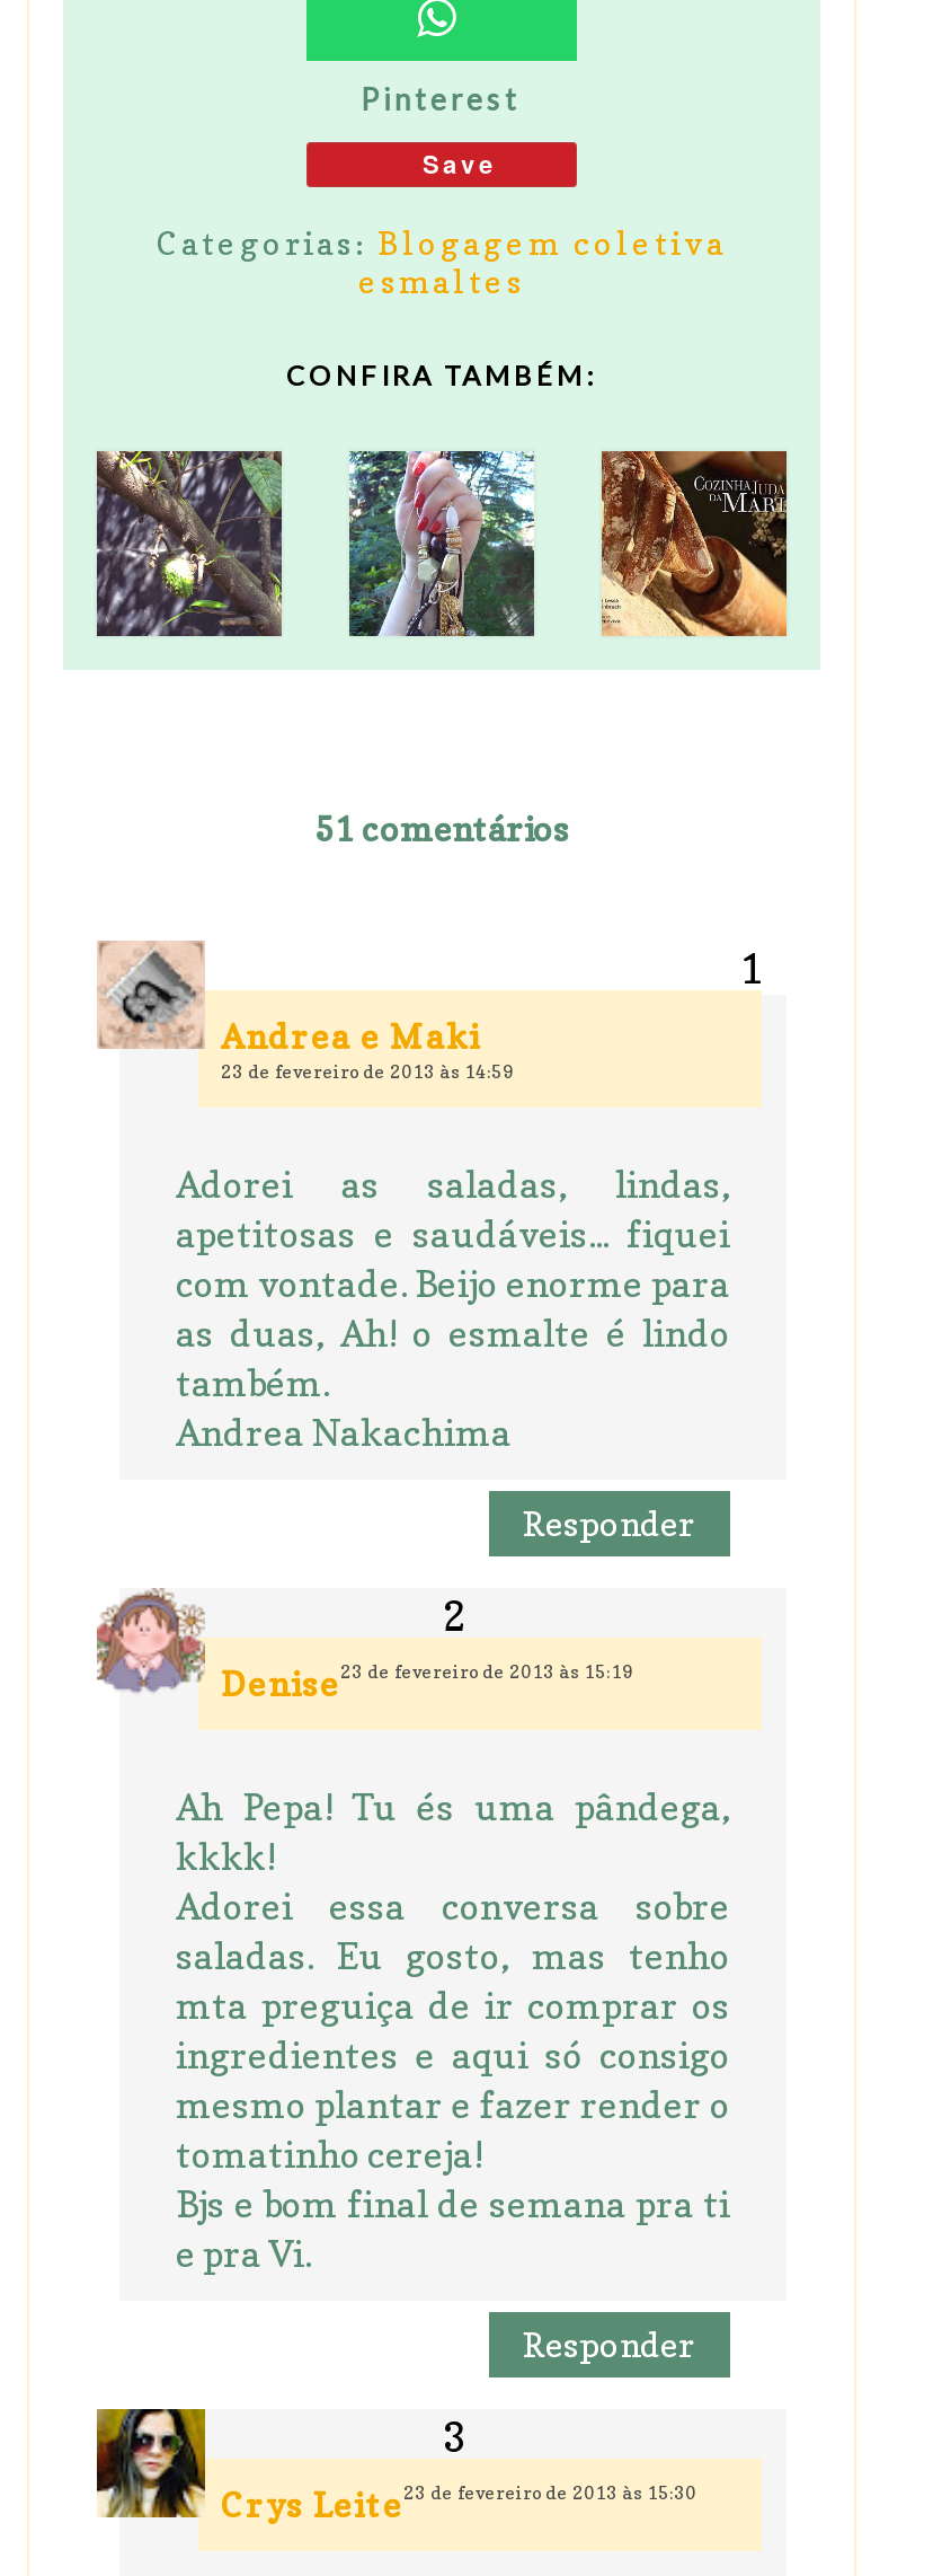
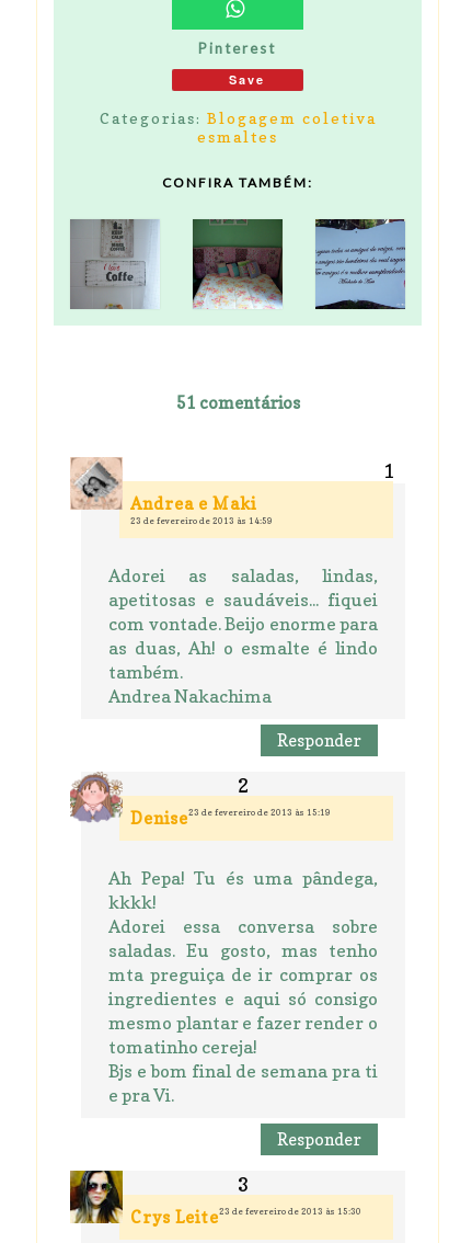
[97,449,284,638] [image] -> [70,218,160,309] [image]
[347,449,536,638] [image] -> [192,218,284,309] [image]
[599,449,789,638] [image] -> [314,218,406,310] [image]

